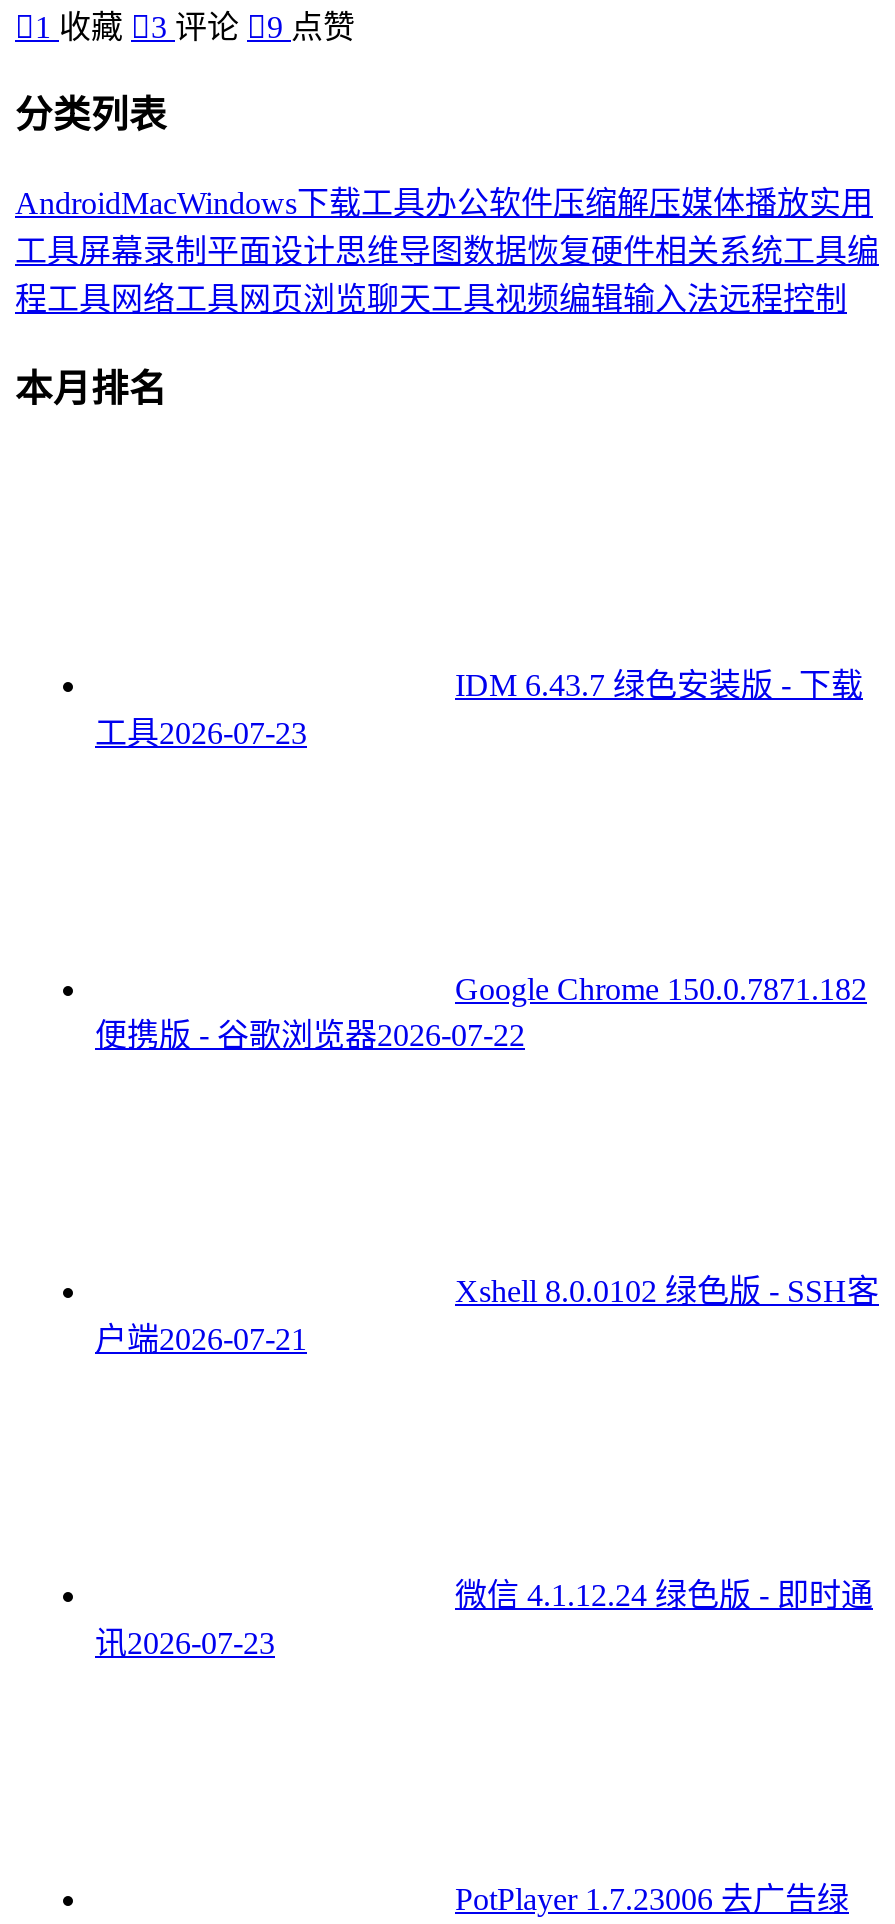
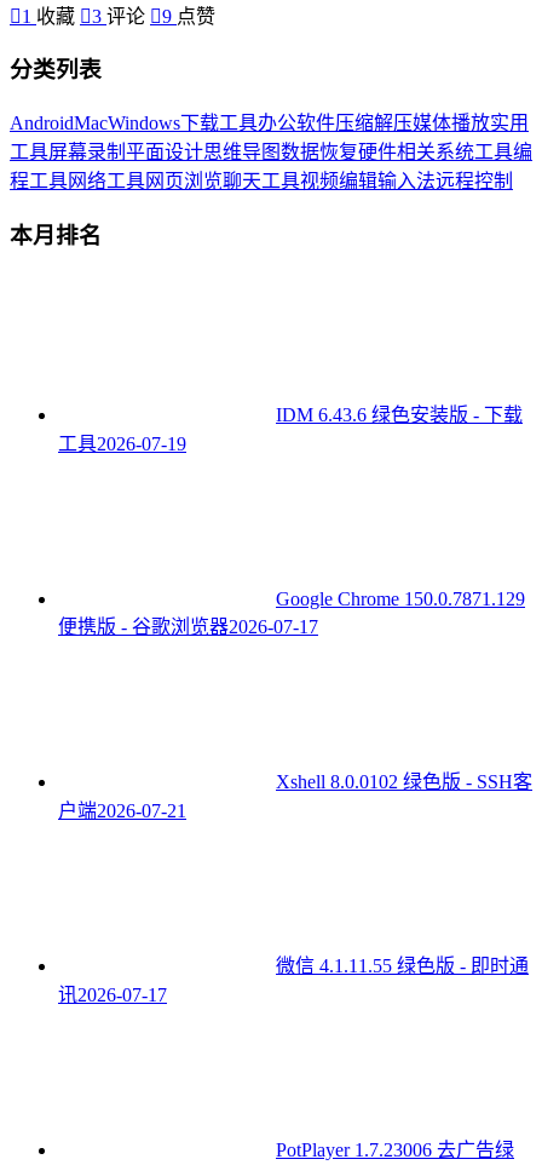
[455,667,863,701] IDM 6.43.7 绿色安装版 - 下载 -> [276,404,523,424] IDM 6.43.6 绿色安装版 - 下载
[95,715,307,749] 工具2026-07-23 -> [58,433,186,454] 工具2026-07-19
[455,971,867,1005] Google Chrome 150.0.7871.182 -> [276,588,525,609] Google Chrome 150.0.7871.129
[95,1017,525,1051] 便携版 - 谷歌浏览器2026-07-22 -> [58,616,318,636] 便携版 - 谷歌浏览器2026-07-17
[455,1577,873,1611] 微信 4.1.12.24 绿色版 - 即时通 -> [276,955,529,975] 微信 4.1.11.55 绿色版 - 即时通
[95,1625,275,1659] 讯2026-07-23 -> [58,984,167,1005] 讯2026-07-17

